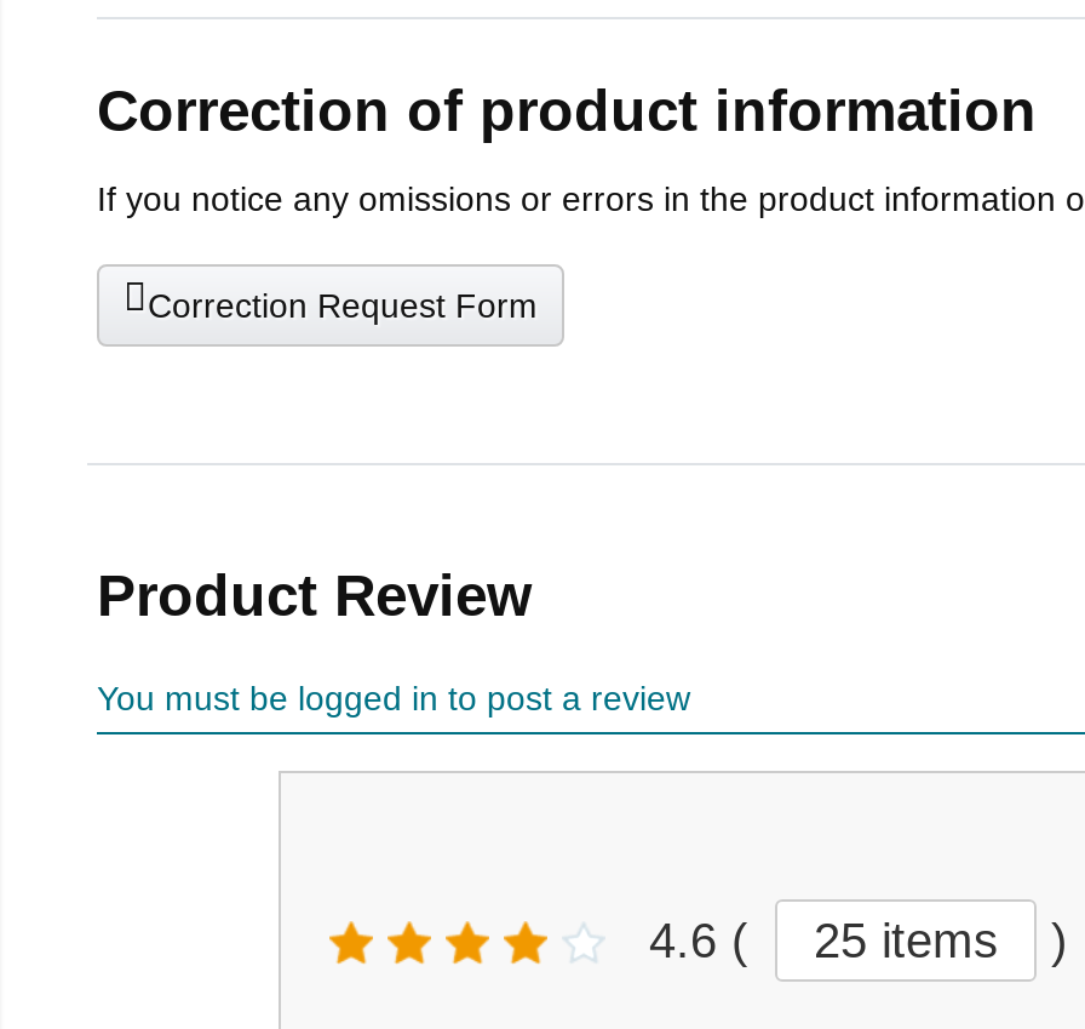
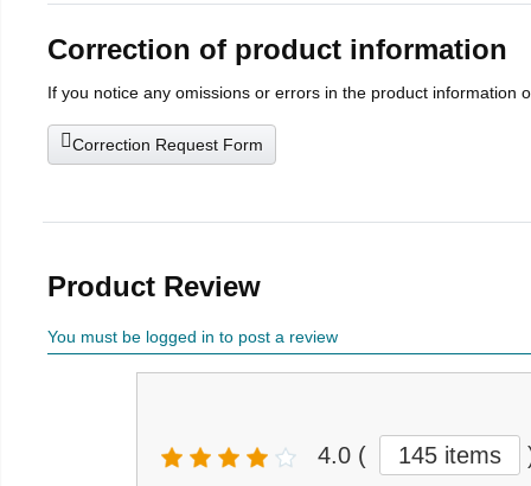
[635,913,763,966] 4.6 ( -> [311,442,373,468] 4.0 (
[814,913,998,966] 25 items -> [398,442,501,468] 145 items

